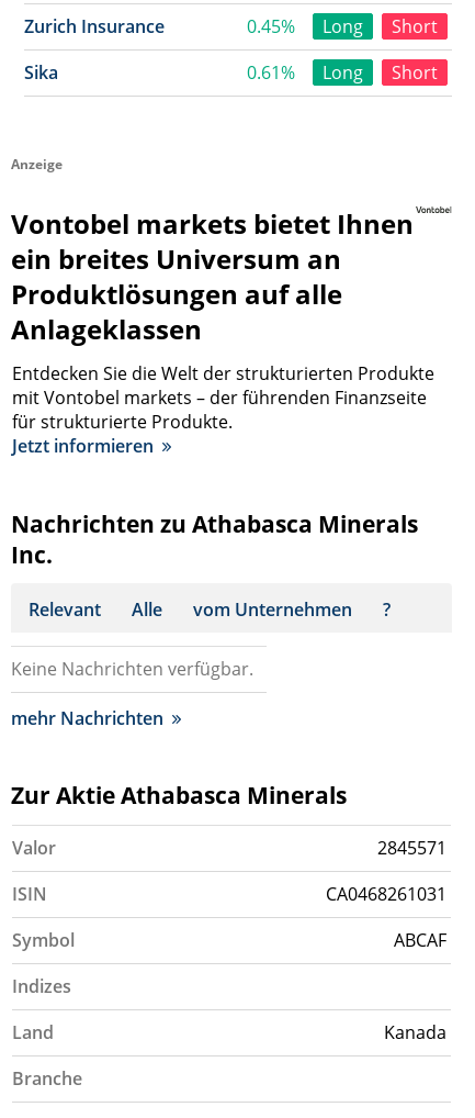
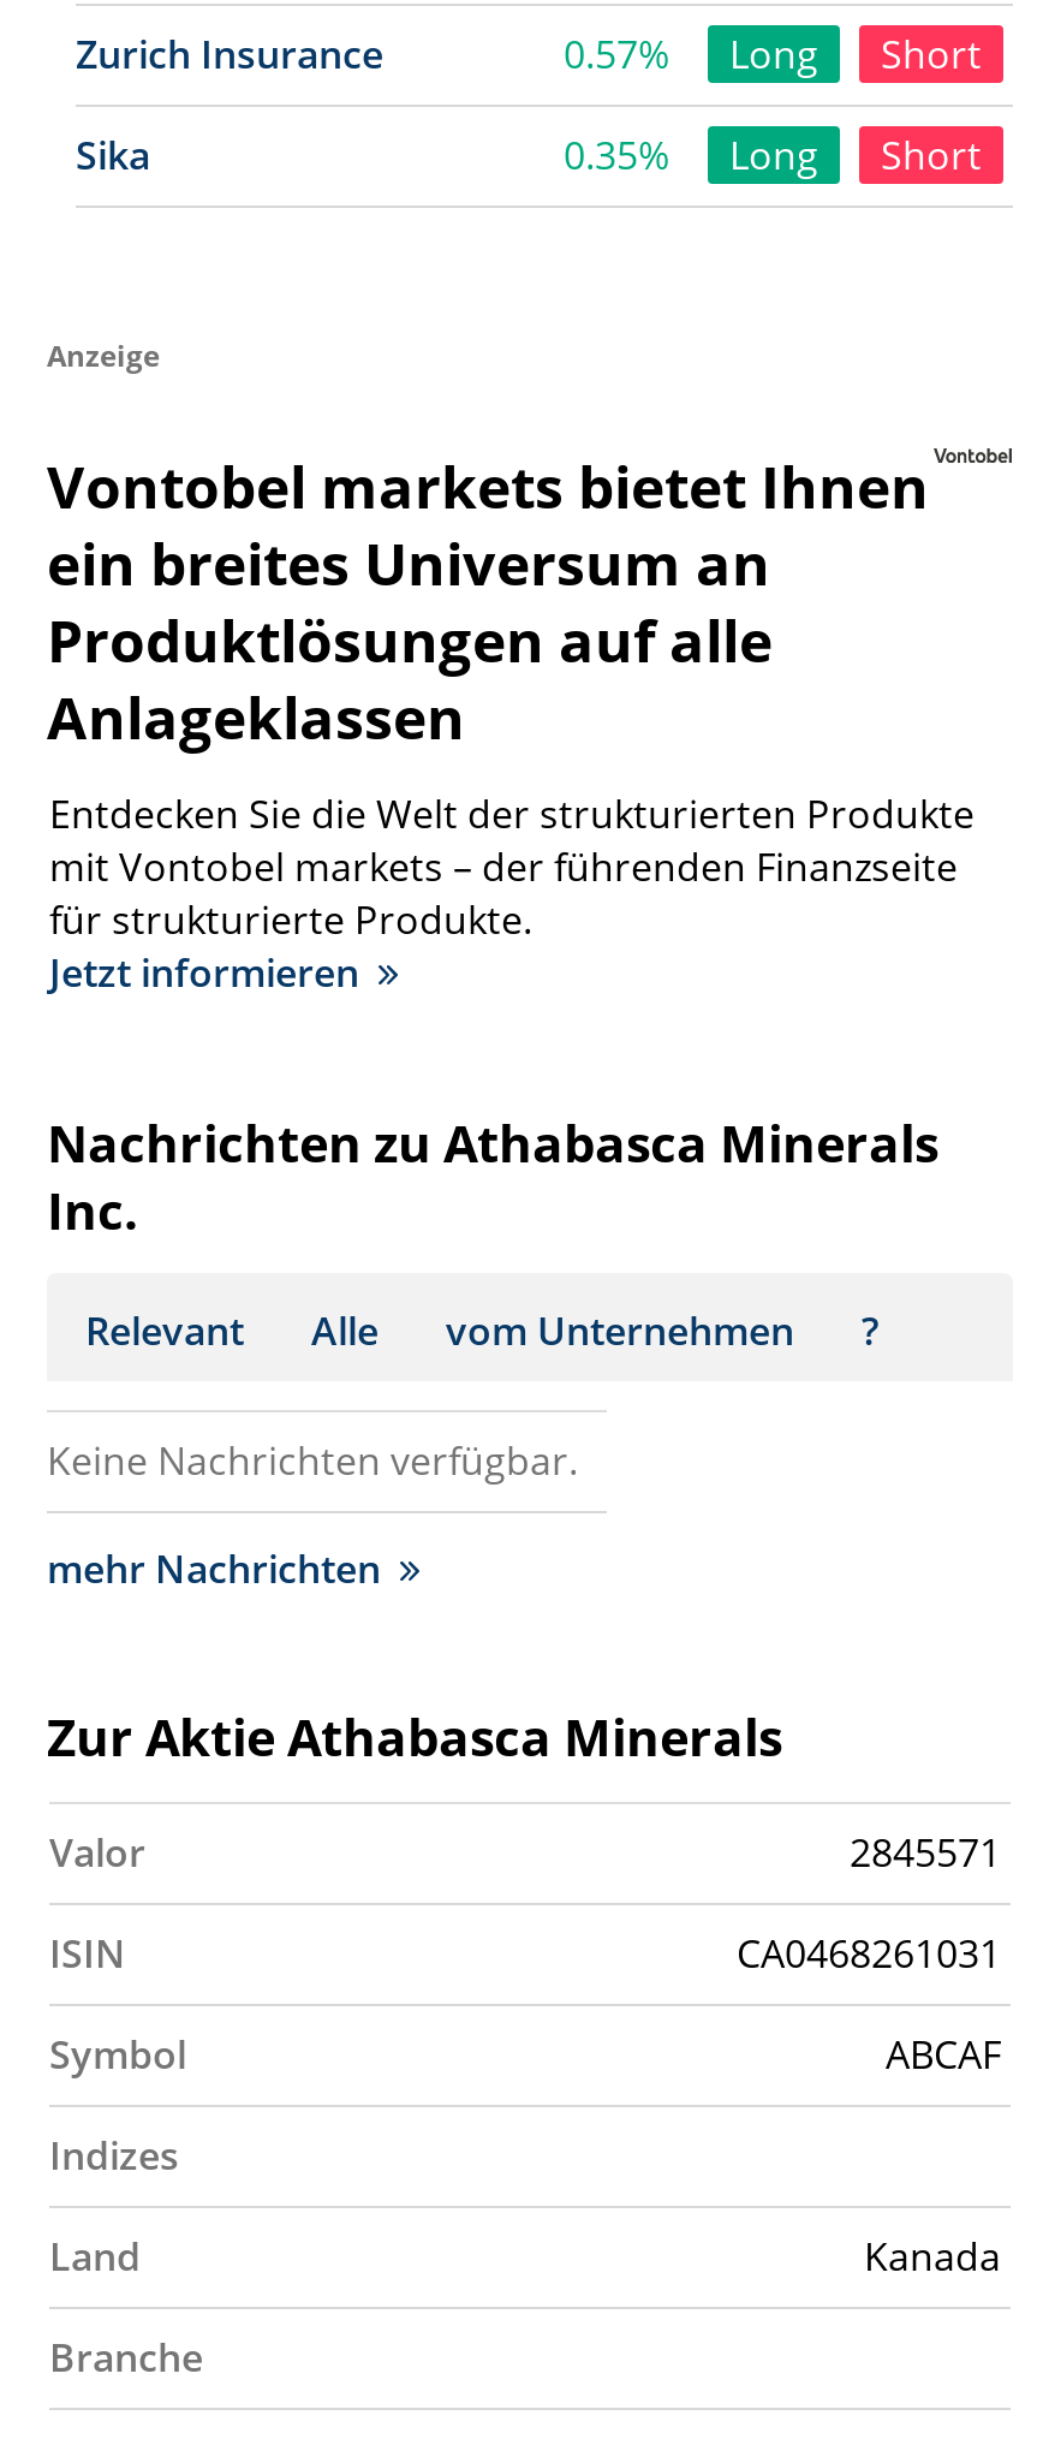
[247,14,438,38] 0.45% Long Short -> [564,28,982,81] 0.57% Long Short
[247,60,438,85] 0.61% Long Short -> [564,129,982,182] 0.35% Long Short

